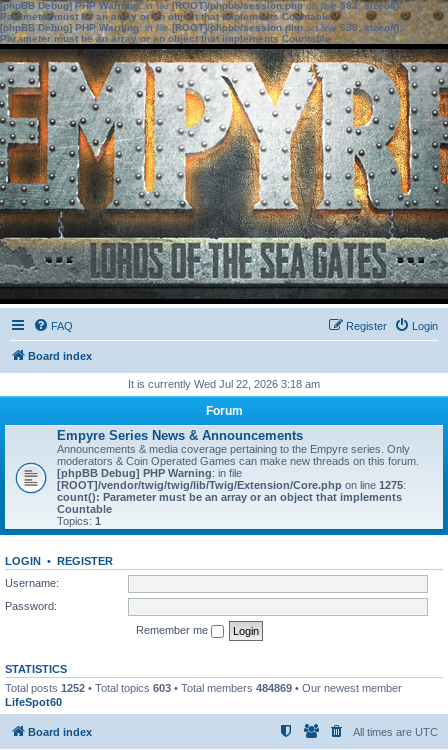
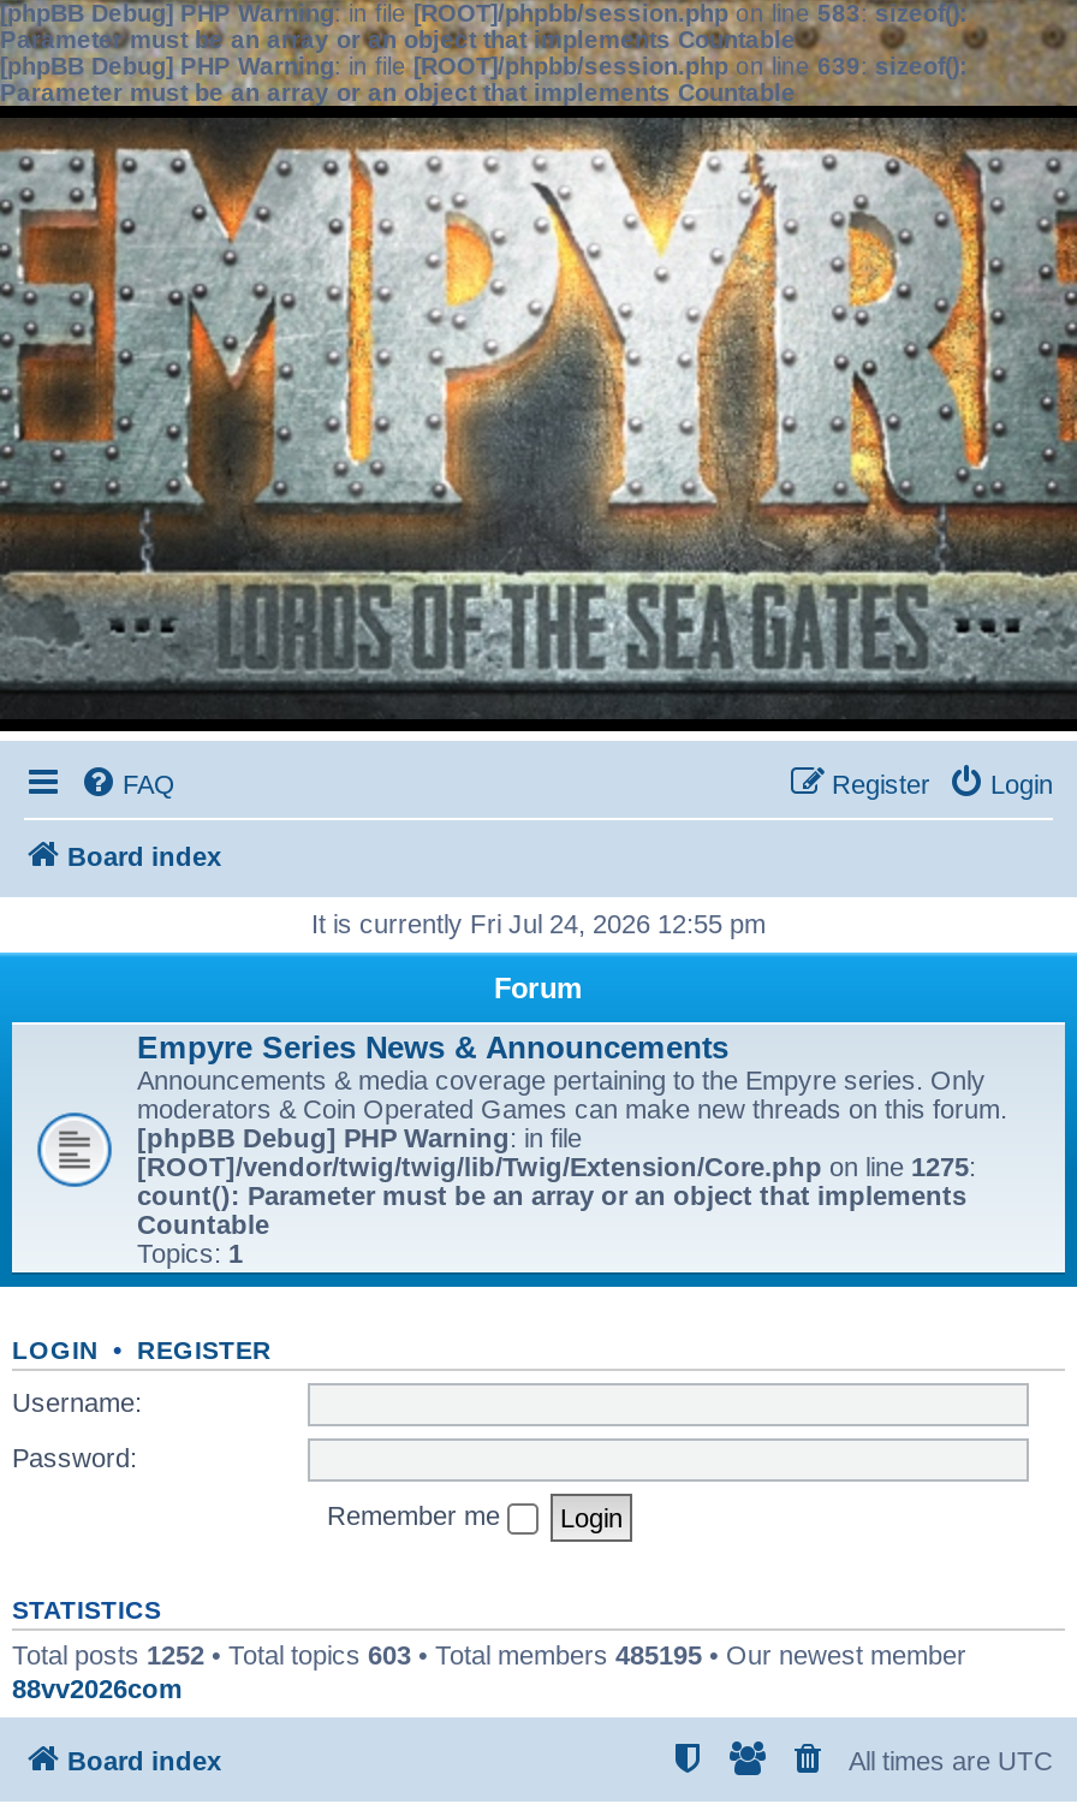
[128,378,320,390] It is currently Wed Jul 22, 2026 3:18 am -> [311,909,766,938] It is currently Fri Jul 24, 2026 12:55 pm
[5,681,402,707] Total posts 1252 • Total topics 603 • Total members 484869 • Our newest member | LifeSpot60 -> [12,1639,966,1702] Total posts 1252 • Total topics 603 • Total members 485195 • Our newest member | 88vv2026com

